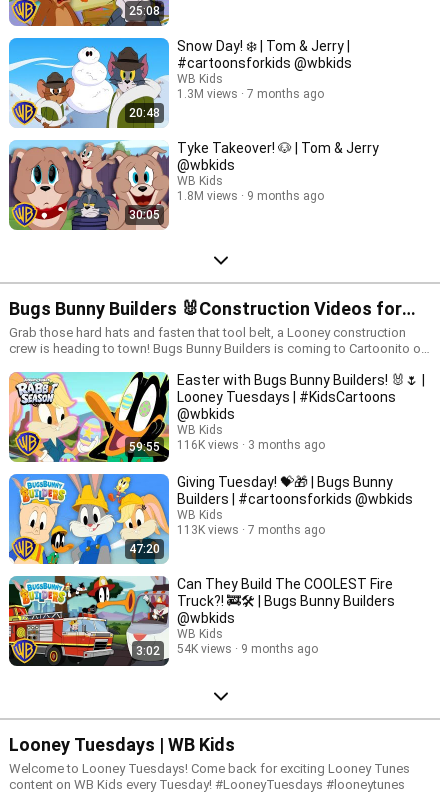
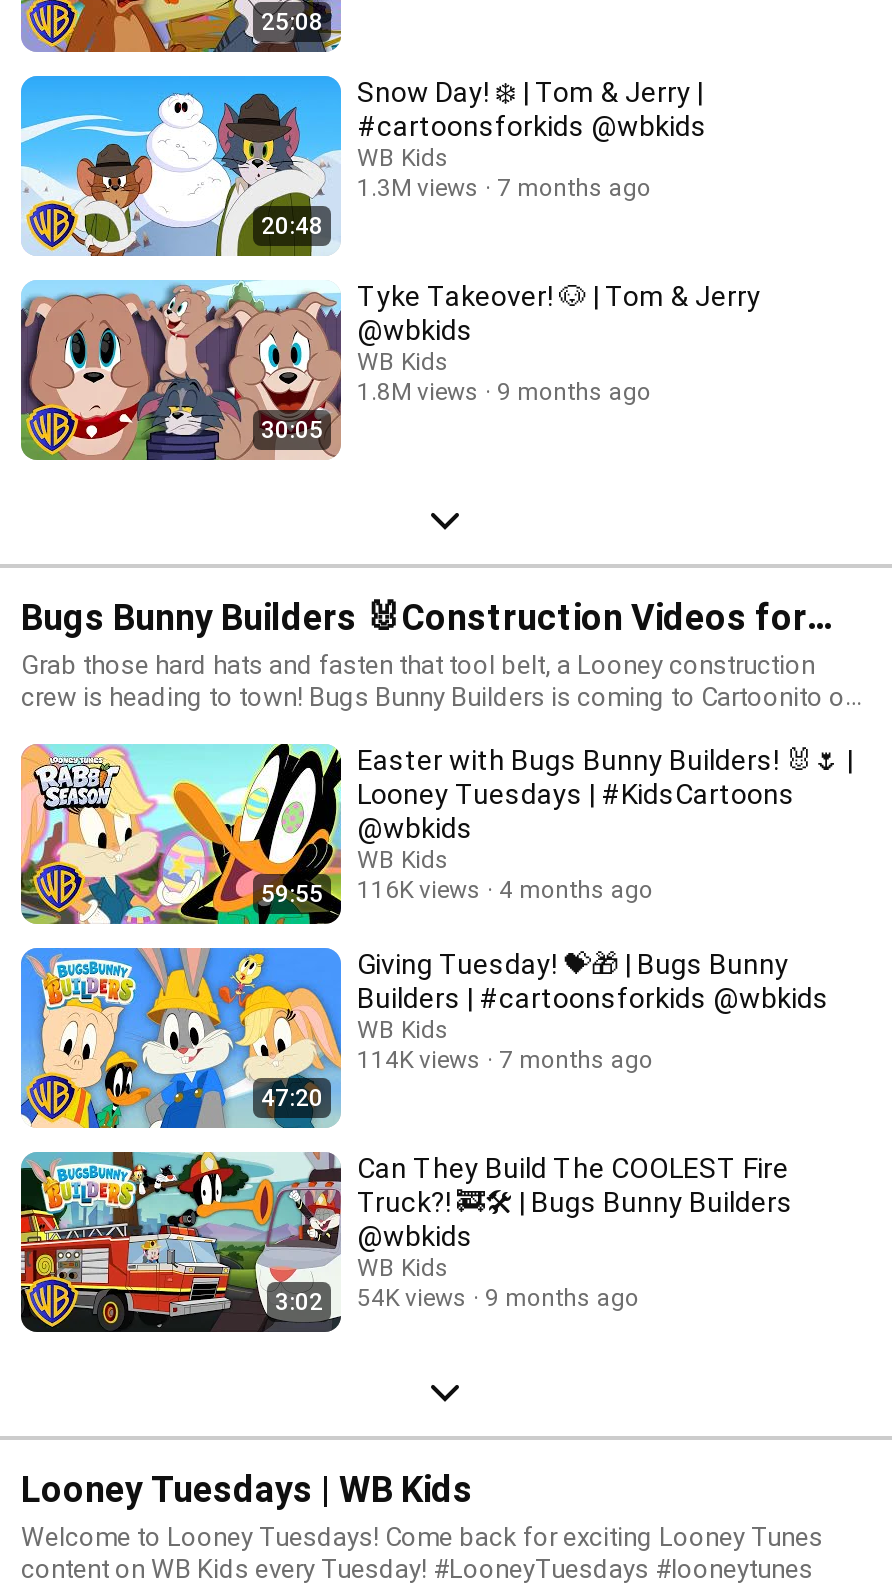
[129,437,325,453] 59:55 116K views 3 months ago -> [261,875,653,907] 59:55 116K views 4 months ago
[177,522,325,536] 113K views 7 months ago -> [357,1045,653,1073] 114K views 7 months ago

